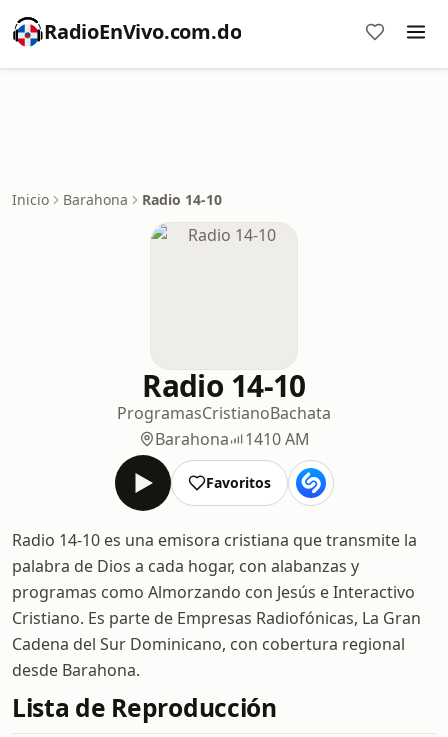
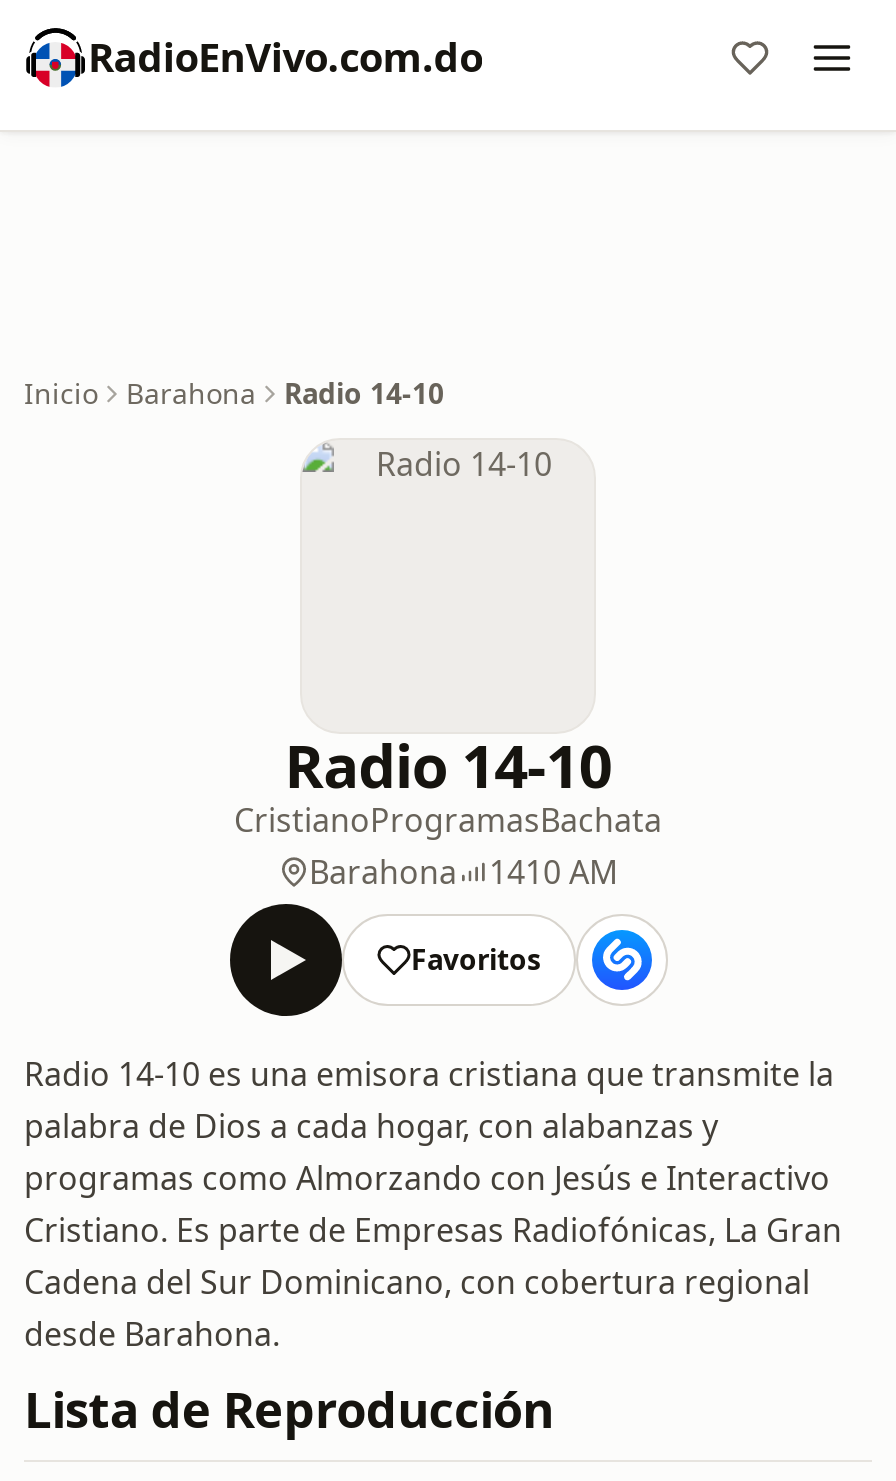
[117,402,331,424] ProgramasCristianoBachata -> [234,798,662,842] CristianoProgramasBachata

